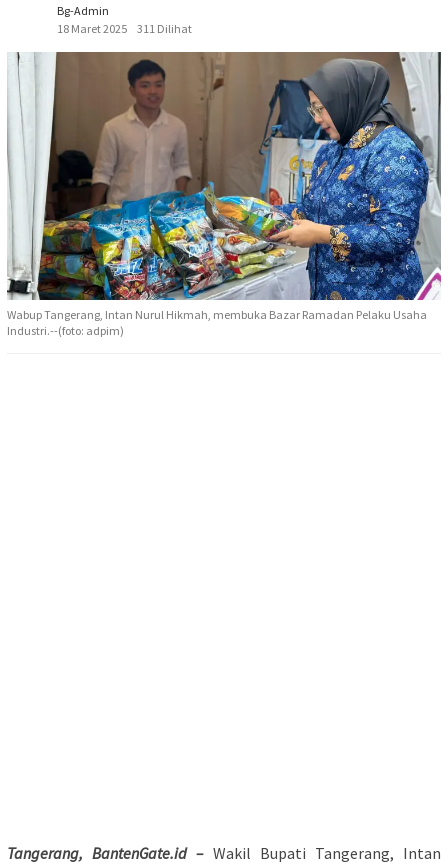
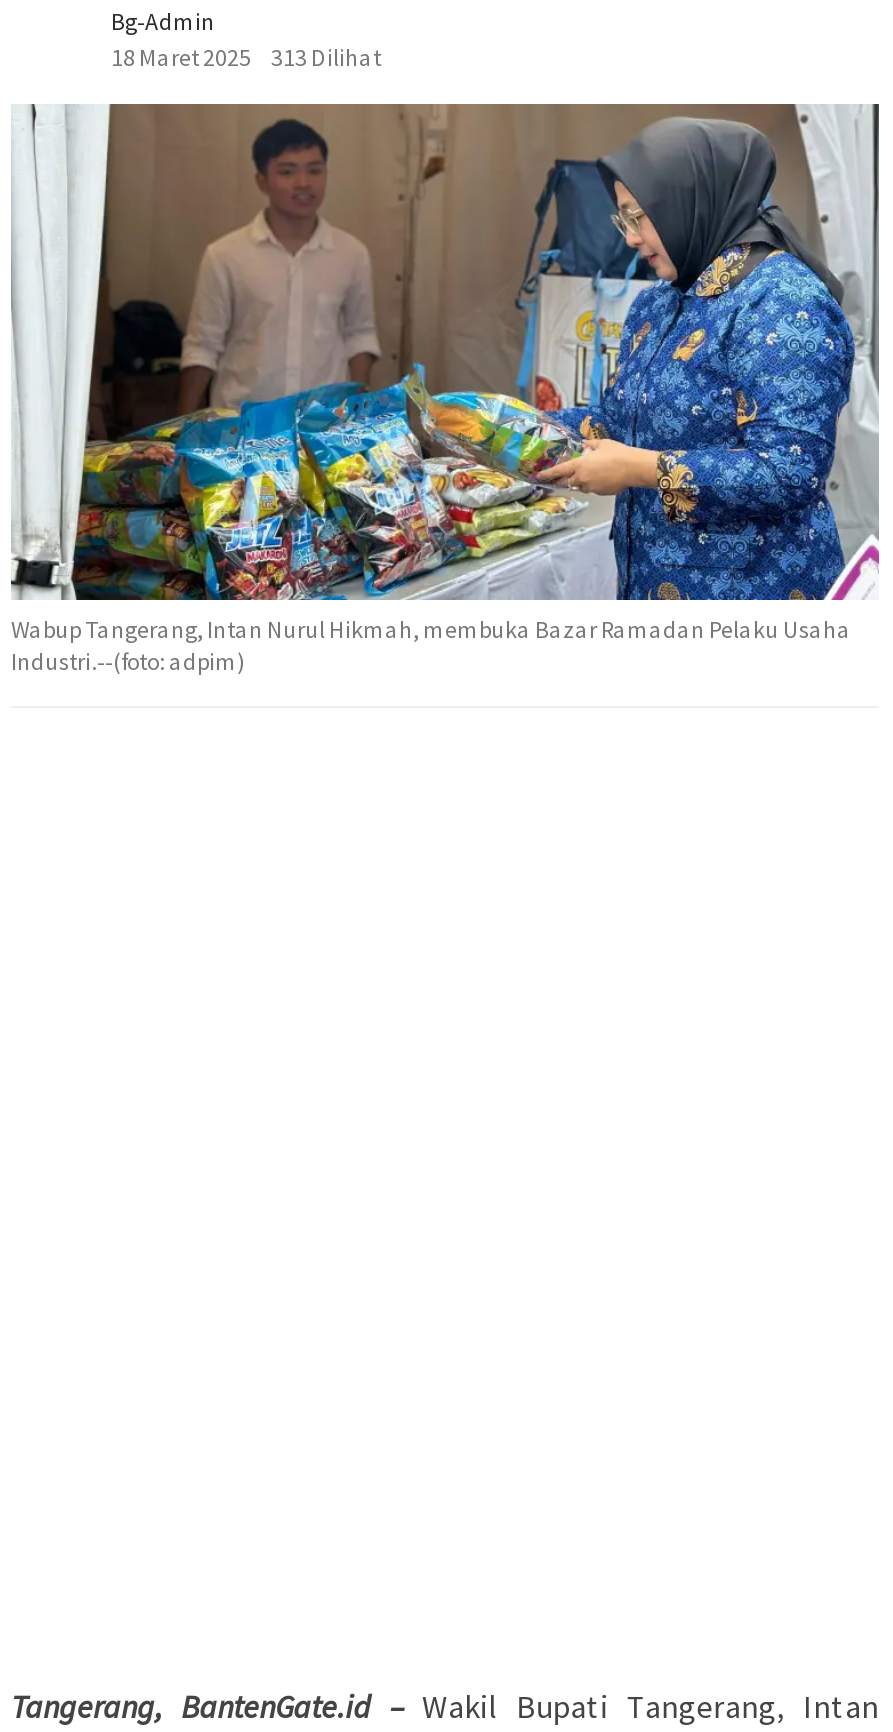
[57,21,192,36] 18 Maret 2025 311 Dilihat -> [111,43,381,73] 18 Maret 2025 313 Dilihat

